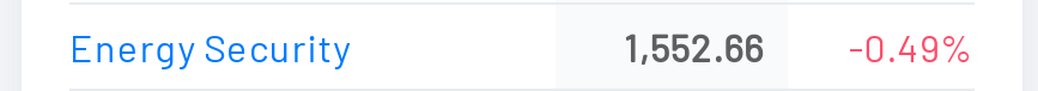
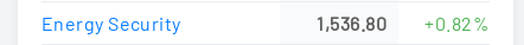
[624,24,764,69] 1,552.66 -> [317,12,386,34] 1,536.80
[849,24,975,69] -0.49% -> [425,12,490,34] +0.82%

